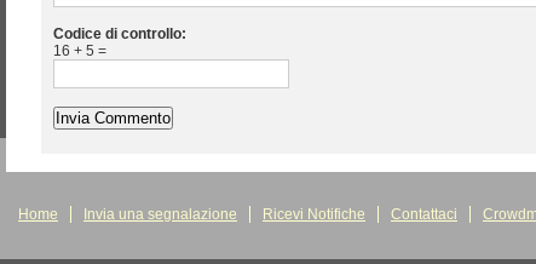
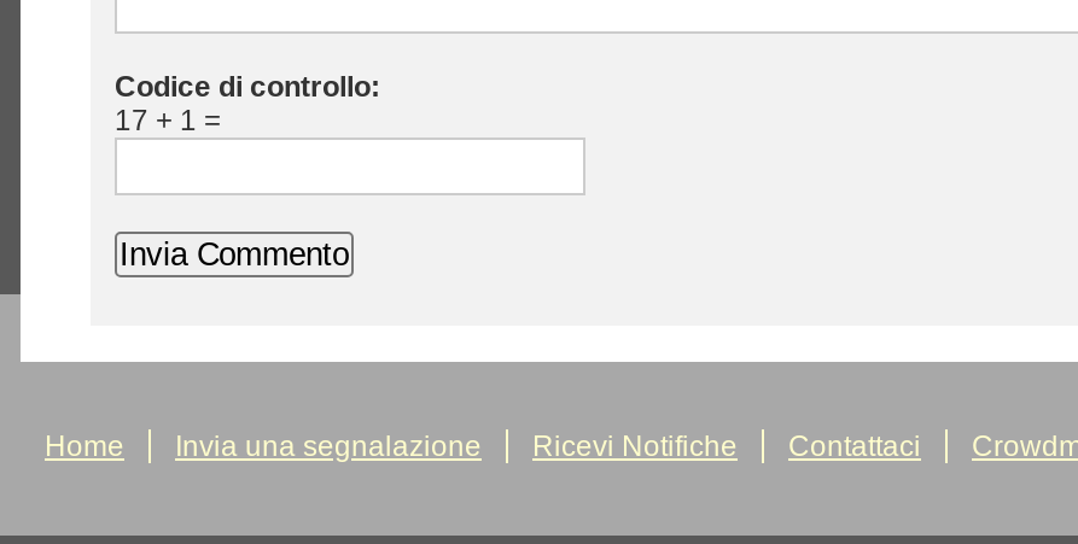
[53,42,106,59] 16 + 5 = -> [115,104,221,138] 17 + 1 =

